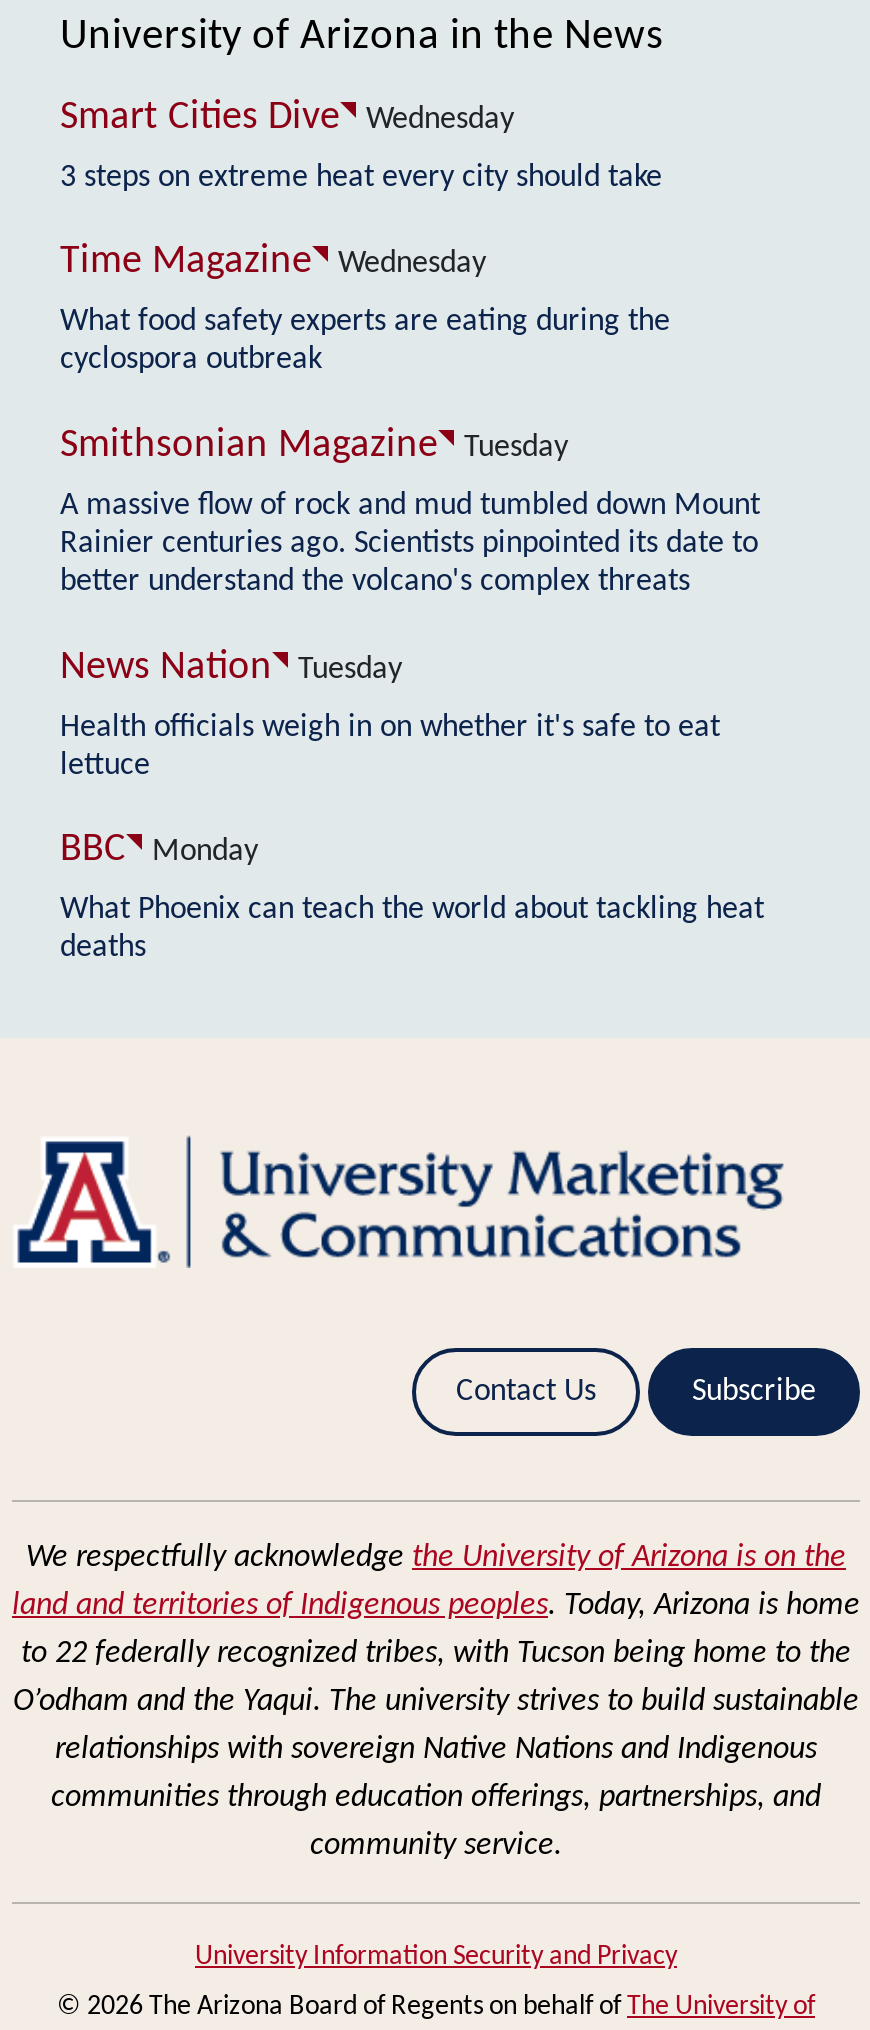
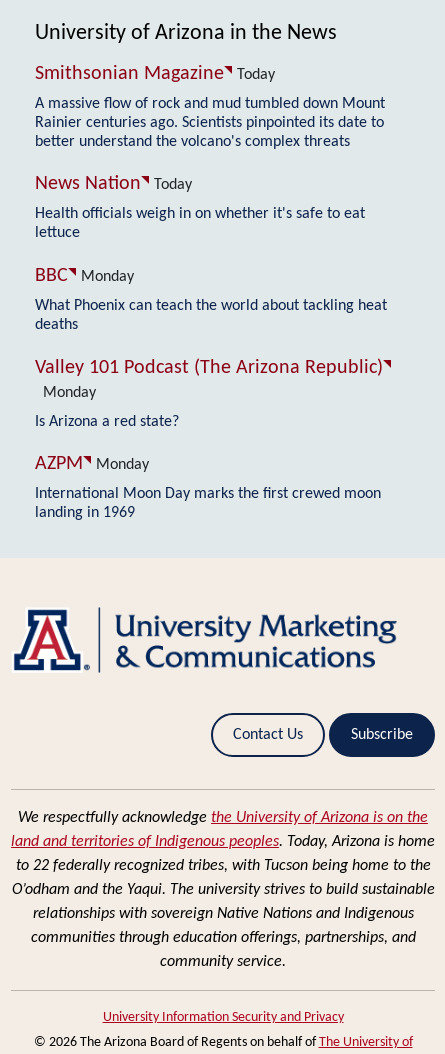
[60,97,670,376] Smart Cities Dive | Wednesday | 3 steps on extreme heat every city should take | Time Magazine | Wednesday | What food safety experts are eating during the | cyclospora outbreak -> none
moved [60,426,438,466] -> [35,63,224,83]: Smithsonian Magazine
[464,432,568,464] Tuesday -> [237,66,275,82] Today
moved [60,490,760,687] -> [35,95,385,194]: A massive flow of rock and mud tumbled down Mount | Rainier centuries ago. Scientists pinpointed its date to | better understand the volcano's complex threats | News Nation
[298,653,402,685] Tuesday -> [154,177,192,193] Today
moved [60,711,764,964] -> [35,206,387,333]: Health officials weigh in on whether it's safe to eat | lettuce | BBC | Monday | What Phoenix can teach the world about tackling heat | deaths
none -> [35,357,383,521] Valley 101 Podcast (The Arizona Republic) | Monday | Is Arizona a red state? | AZPM | Monday | International Moon Day marks the first crewed moon | landing in 1969

